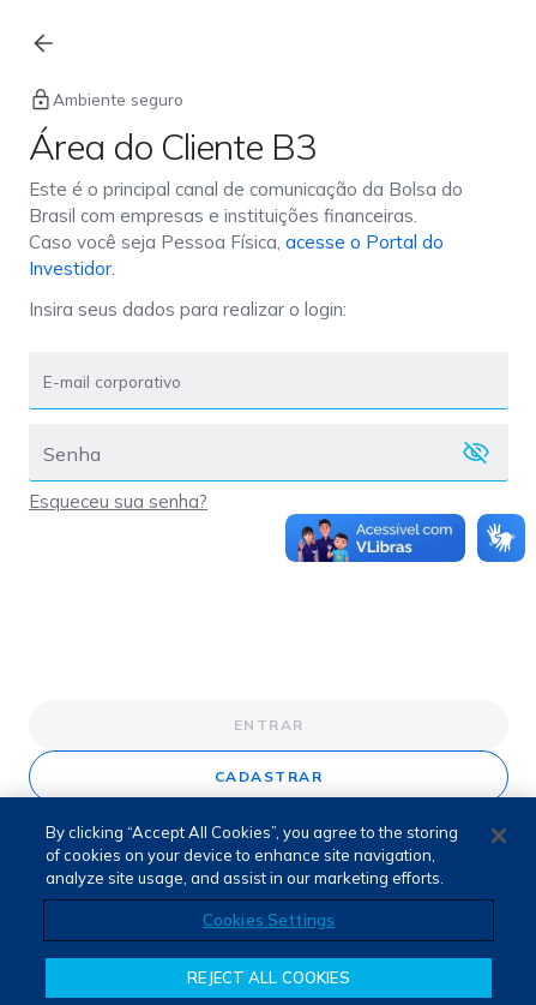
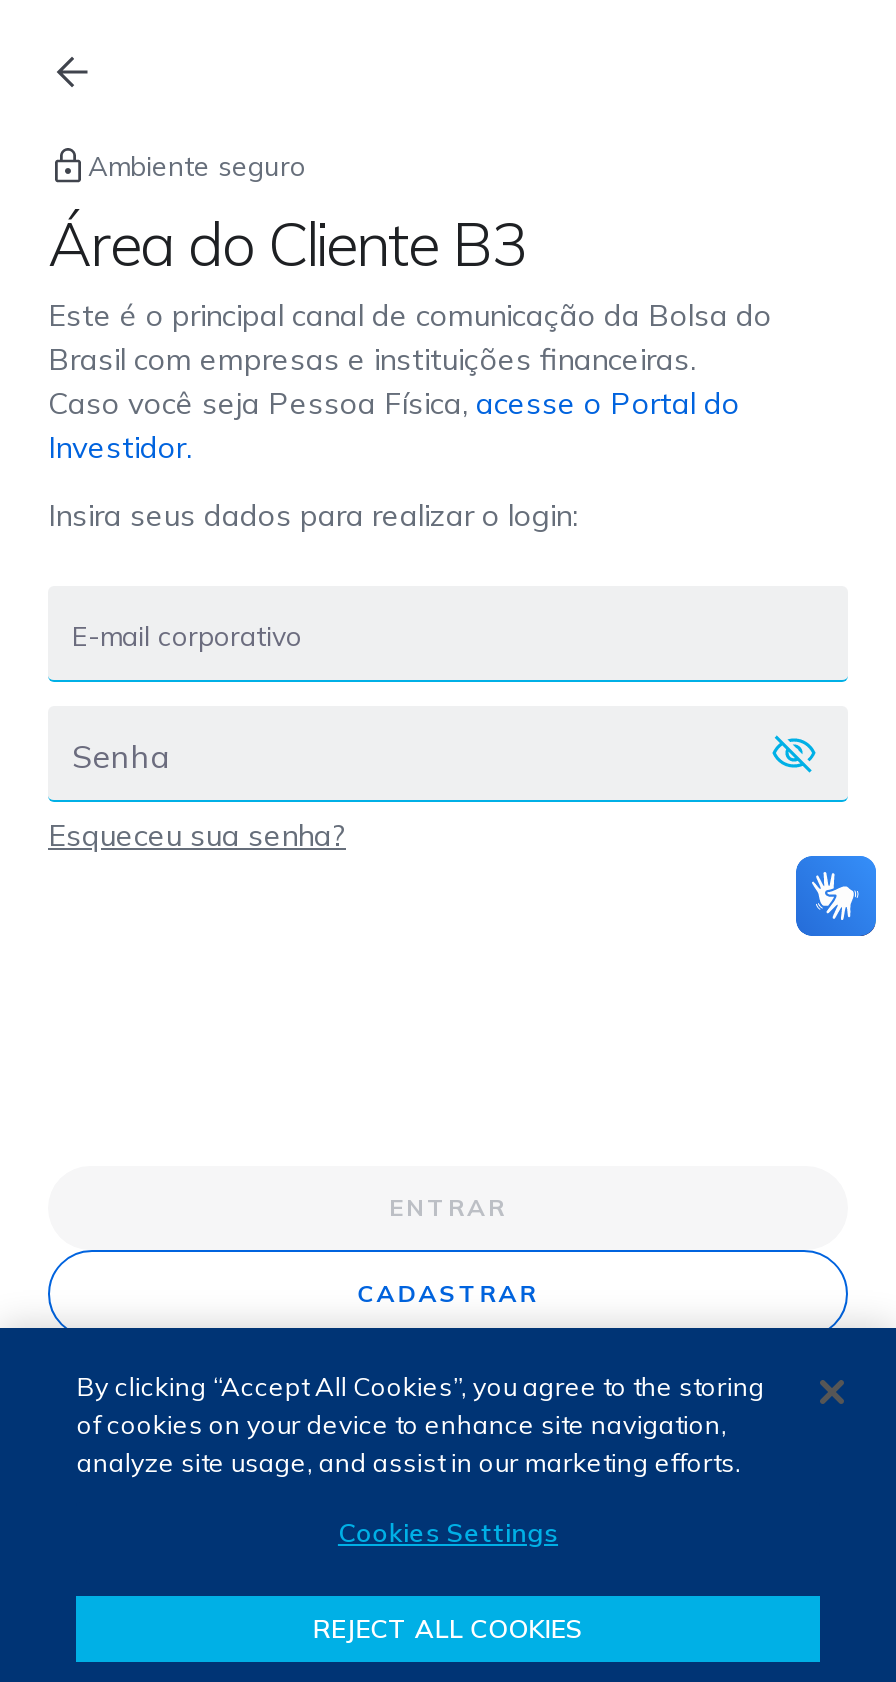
[284,513,466,563] [image] -> none

